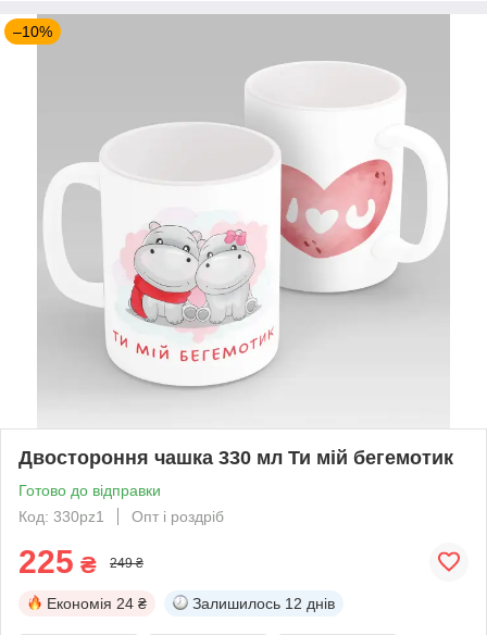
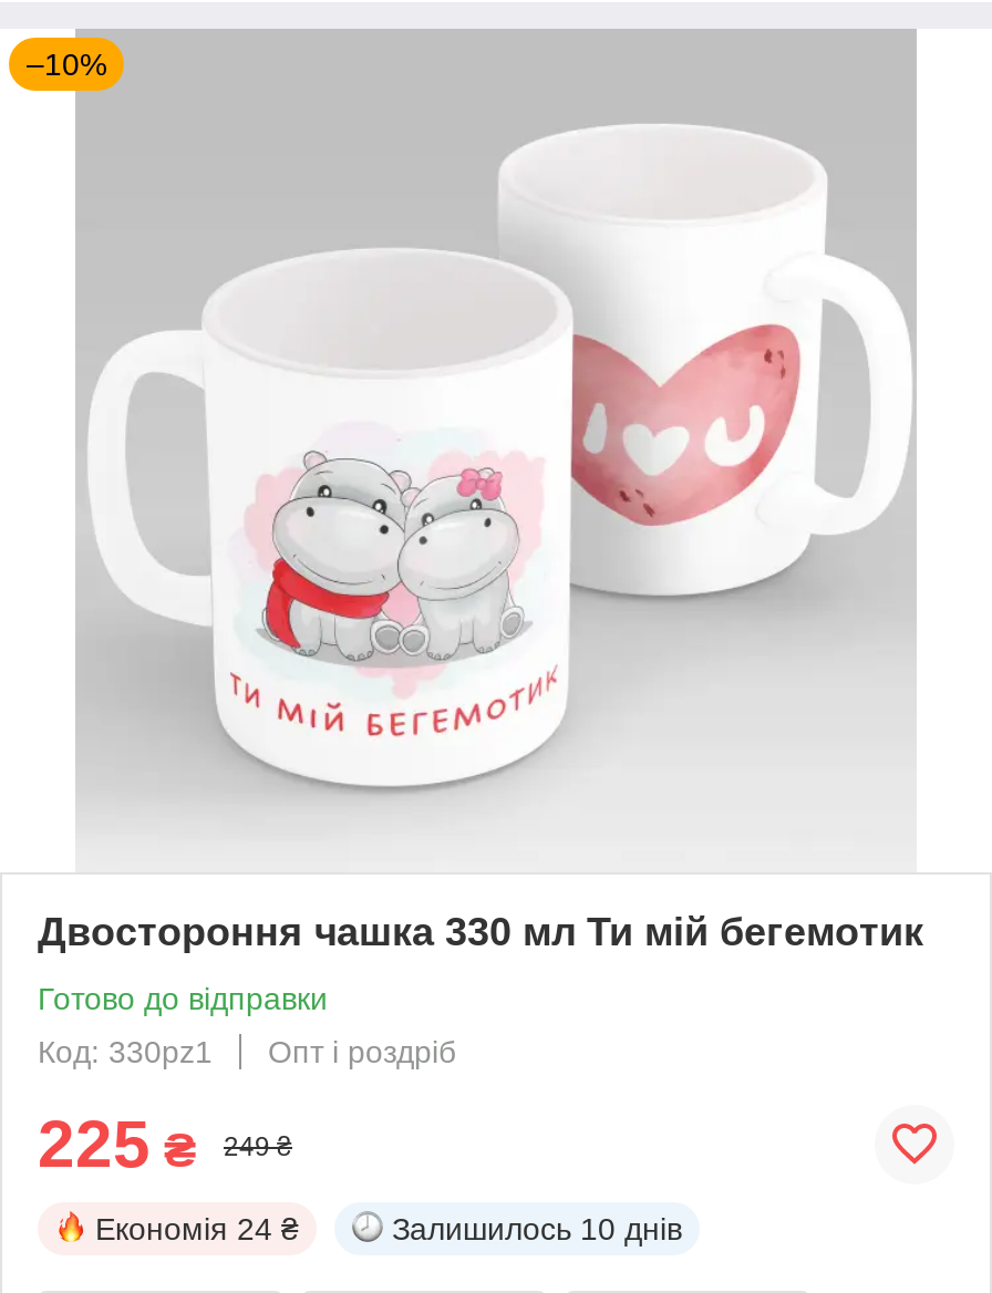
[192,595,335,612] Залишилось 12 днів -> [392,1211,682,1246] Залишилось 10 днів

